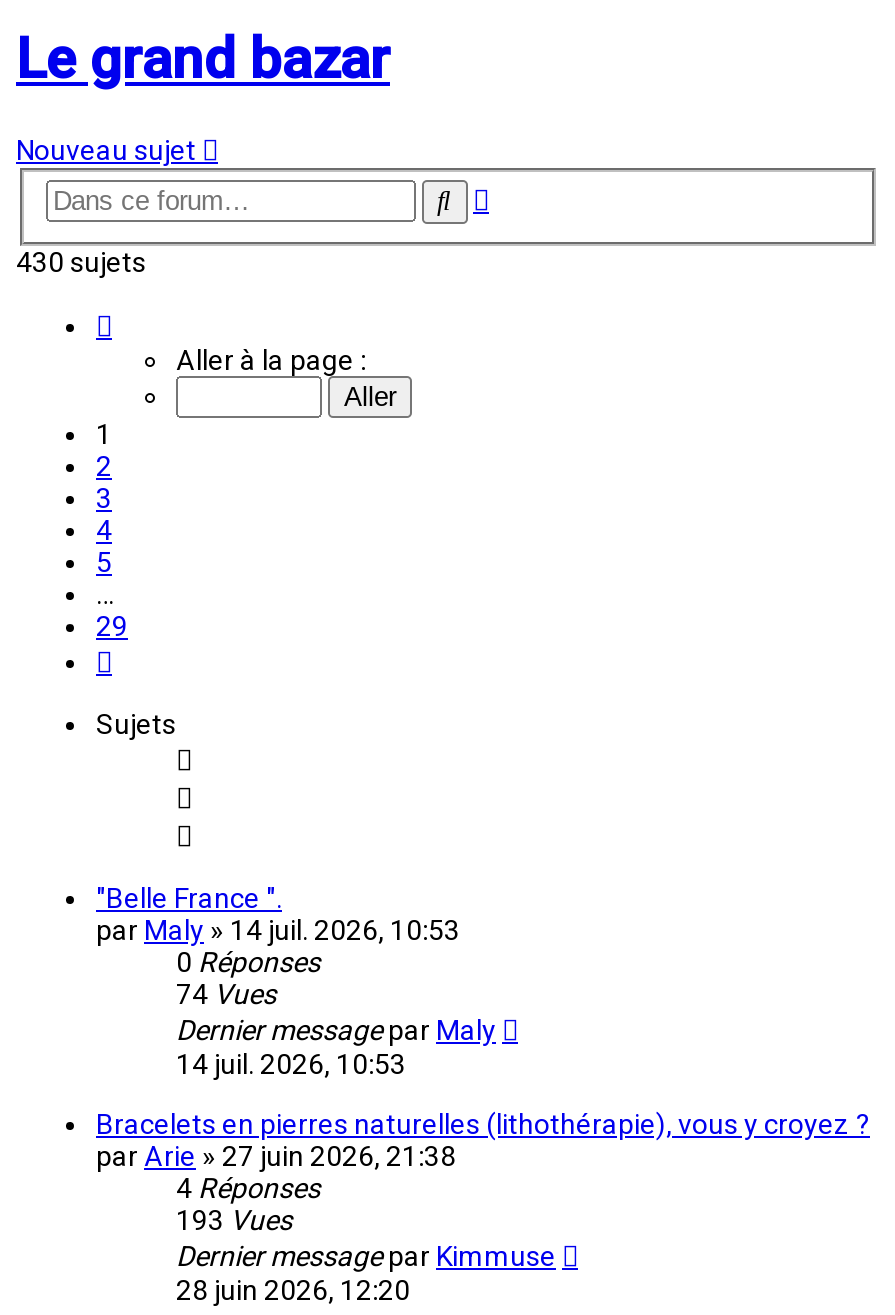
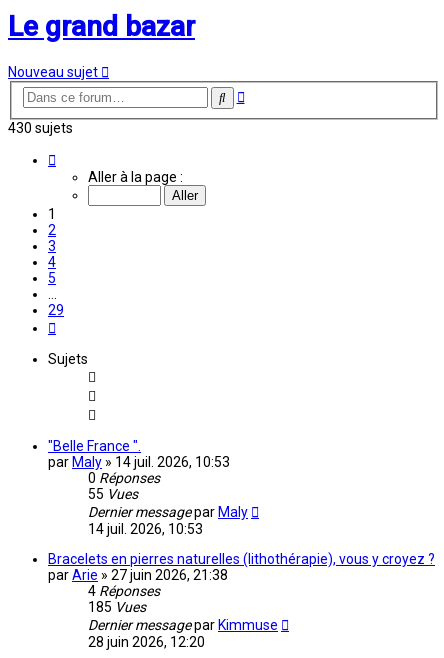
[176,978,276,1010] 74 Vues -> [88,486,138,502] 55 Vues
[176,1204,292,1236] 193 Vues -> [88,599,146,615] 185 Vues

